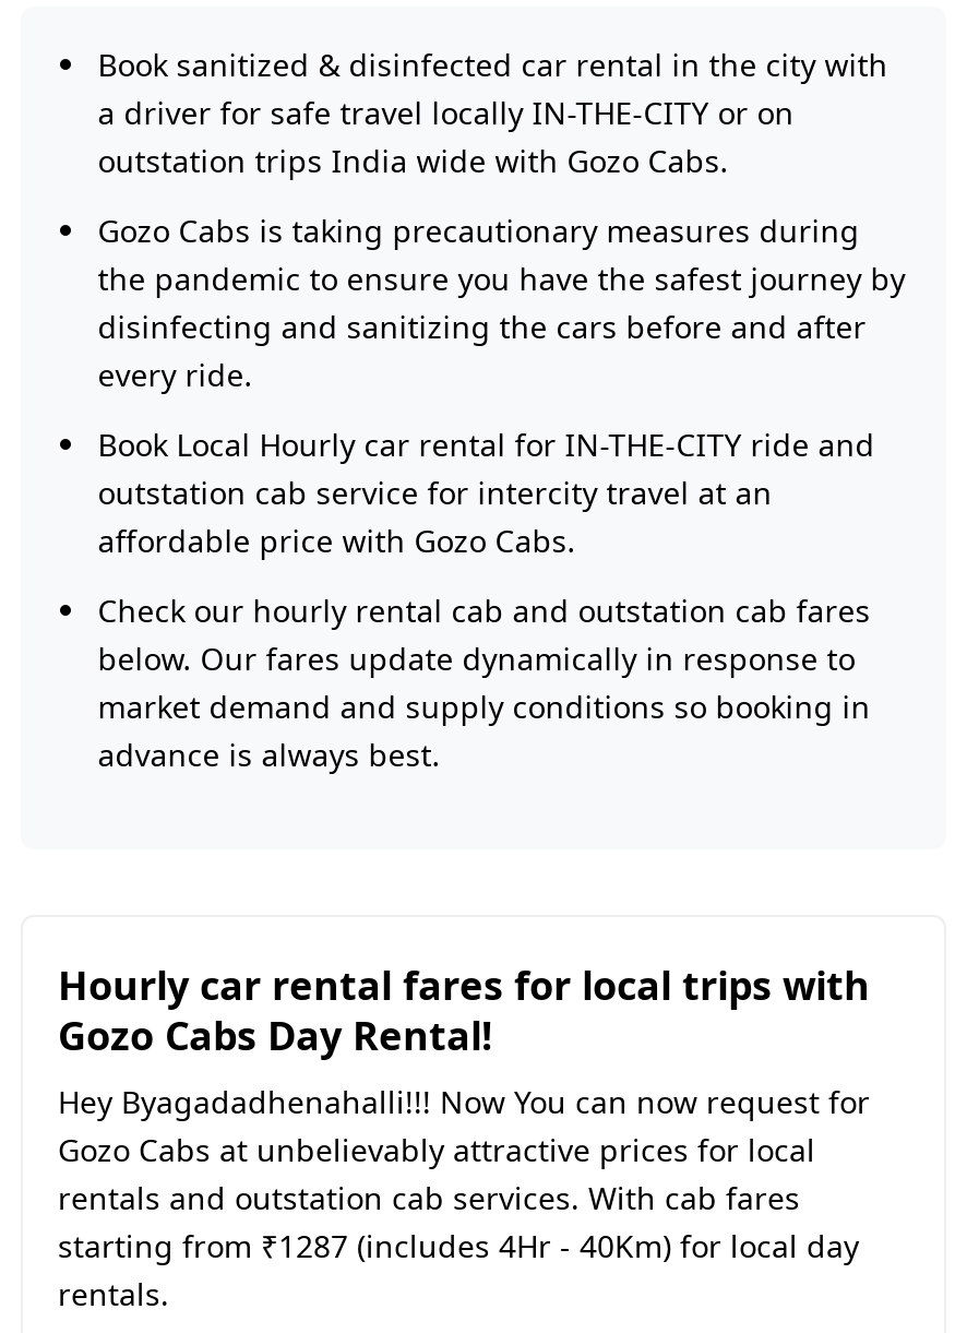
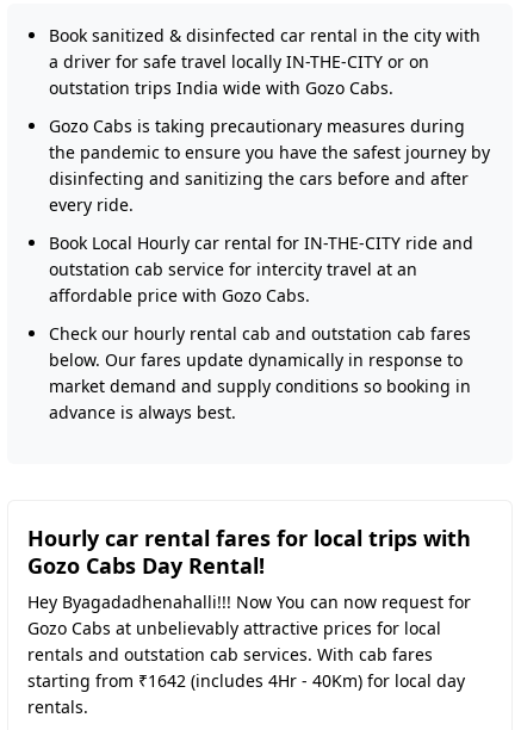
[58,1225,859,1266] starting from ₹1287 (includes 4Hr - 40Km) for local day -> [27,669,465,692] starting from ₹1642 (includes 4Hr - 40Km) for local day

